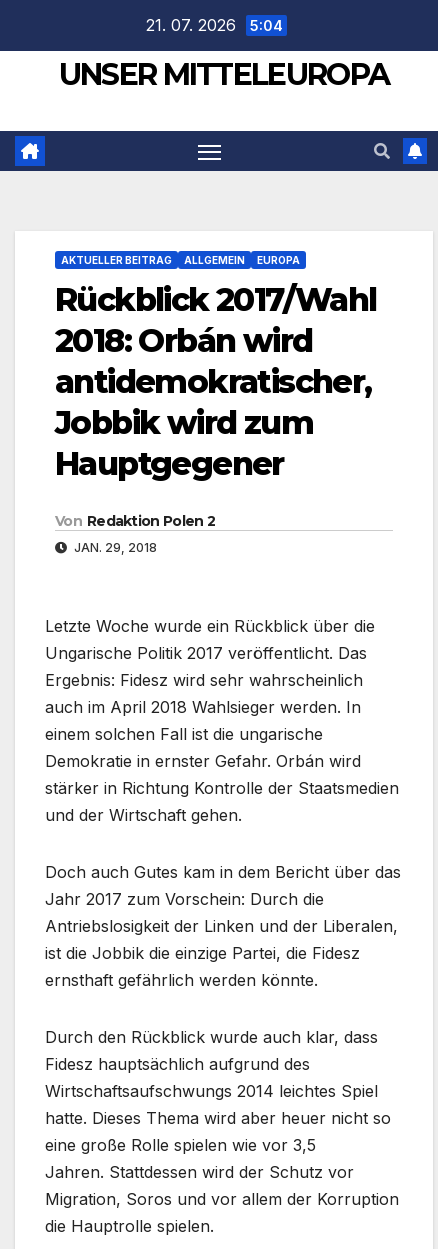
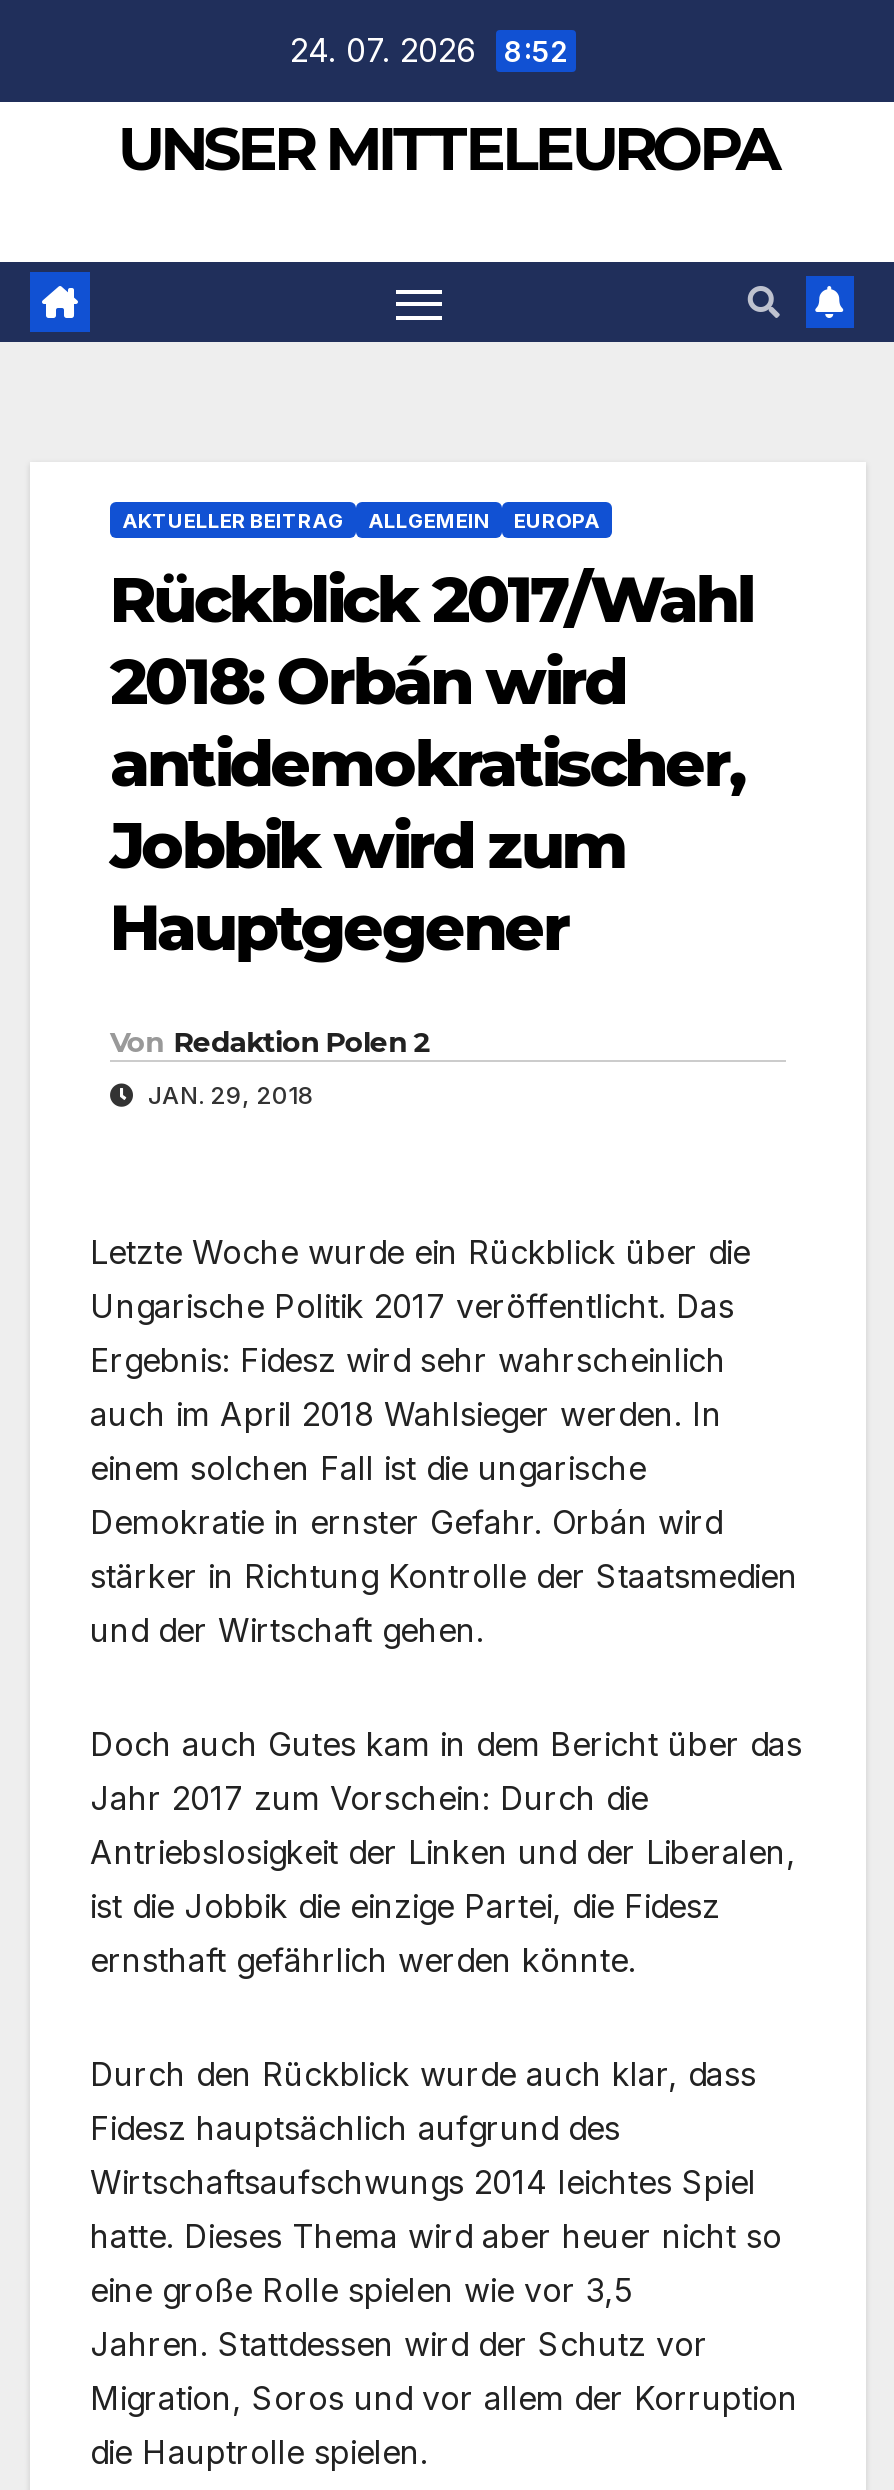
[146,15,283,35] 21. 07. 2026 5:04 -> [290,30,568,70] 24. 07. 2026 8:52

